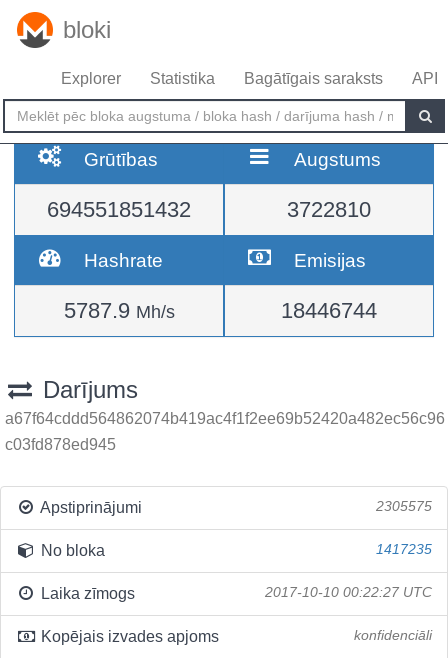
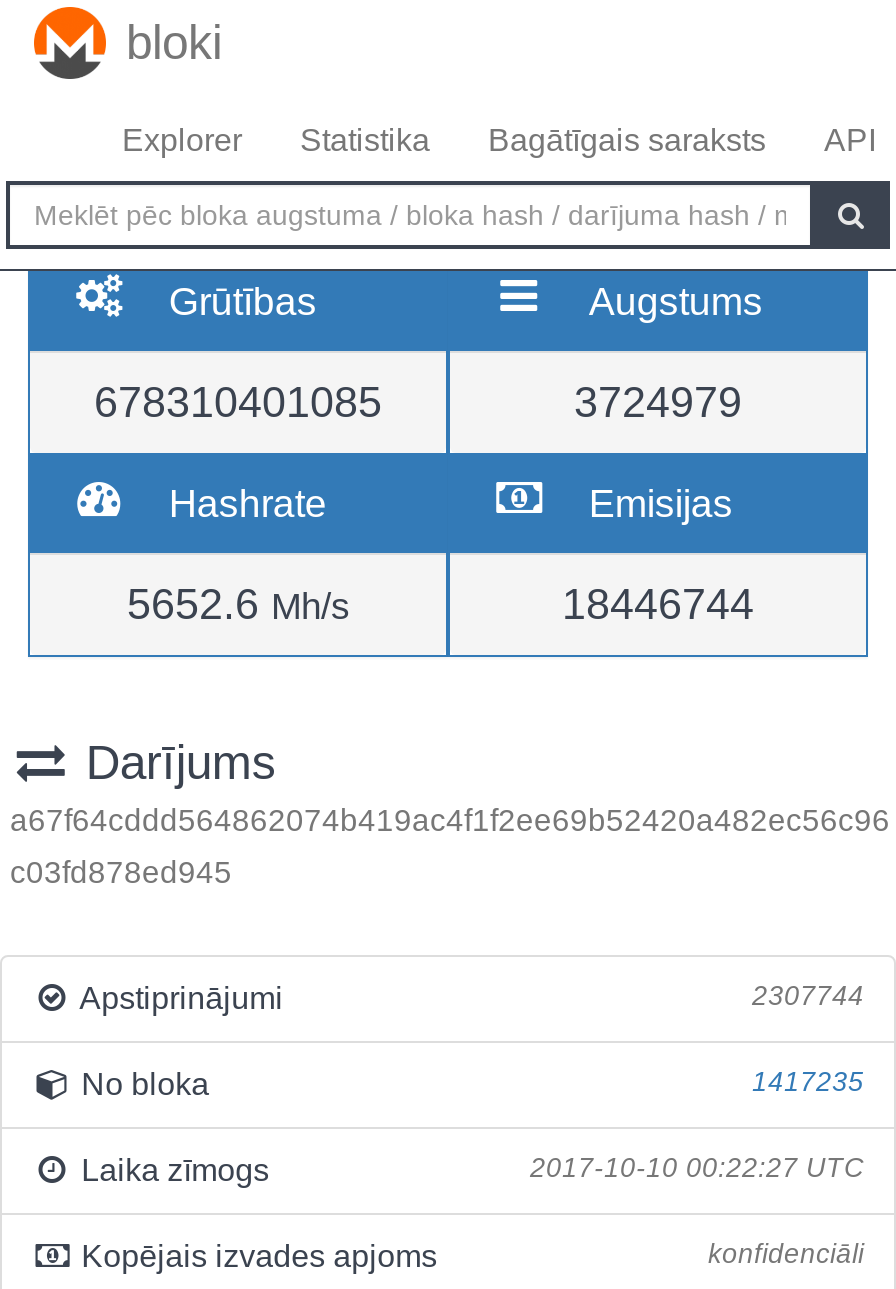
[47,197,191,222] 694551851432 -> [94,377,382,427] 678310401085
[287,197,371,222] 3722810 -> [574,377,742,427] 3724979
[63,298,174,323] 5787.9 Mh/s -> [127,579,349,629] 5652.6 Mh/s
[376,499,432,514] 2305575 -> [752,981,864,1011] 2307744

